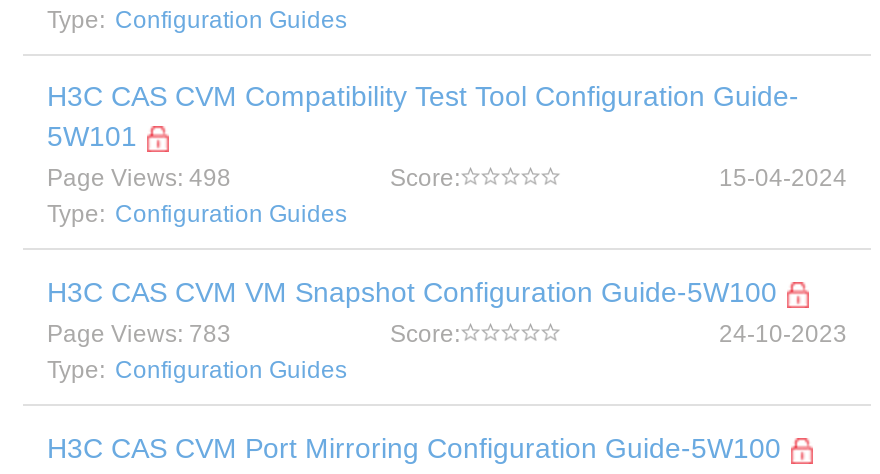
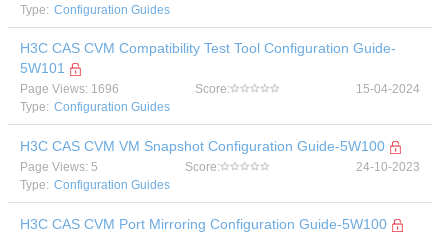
[47,164,231,192] Page Views: 498 -> [20,82,119,96] Page Views: 1696
[47,320,231,348] Page Views: 783 -> [20,160,98,174] Page Views: 5

